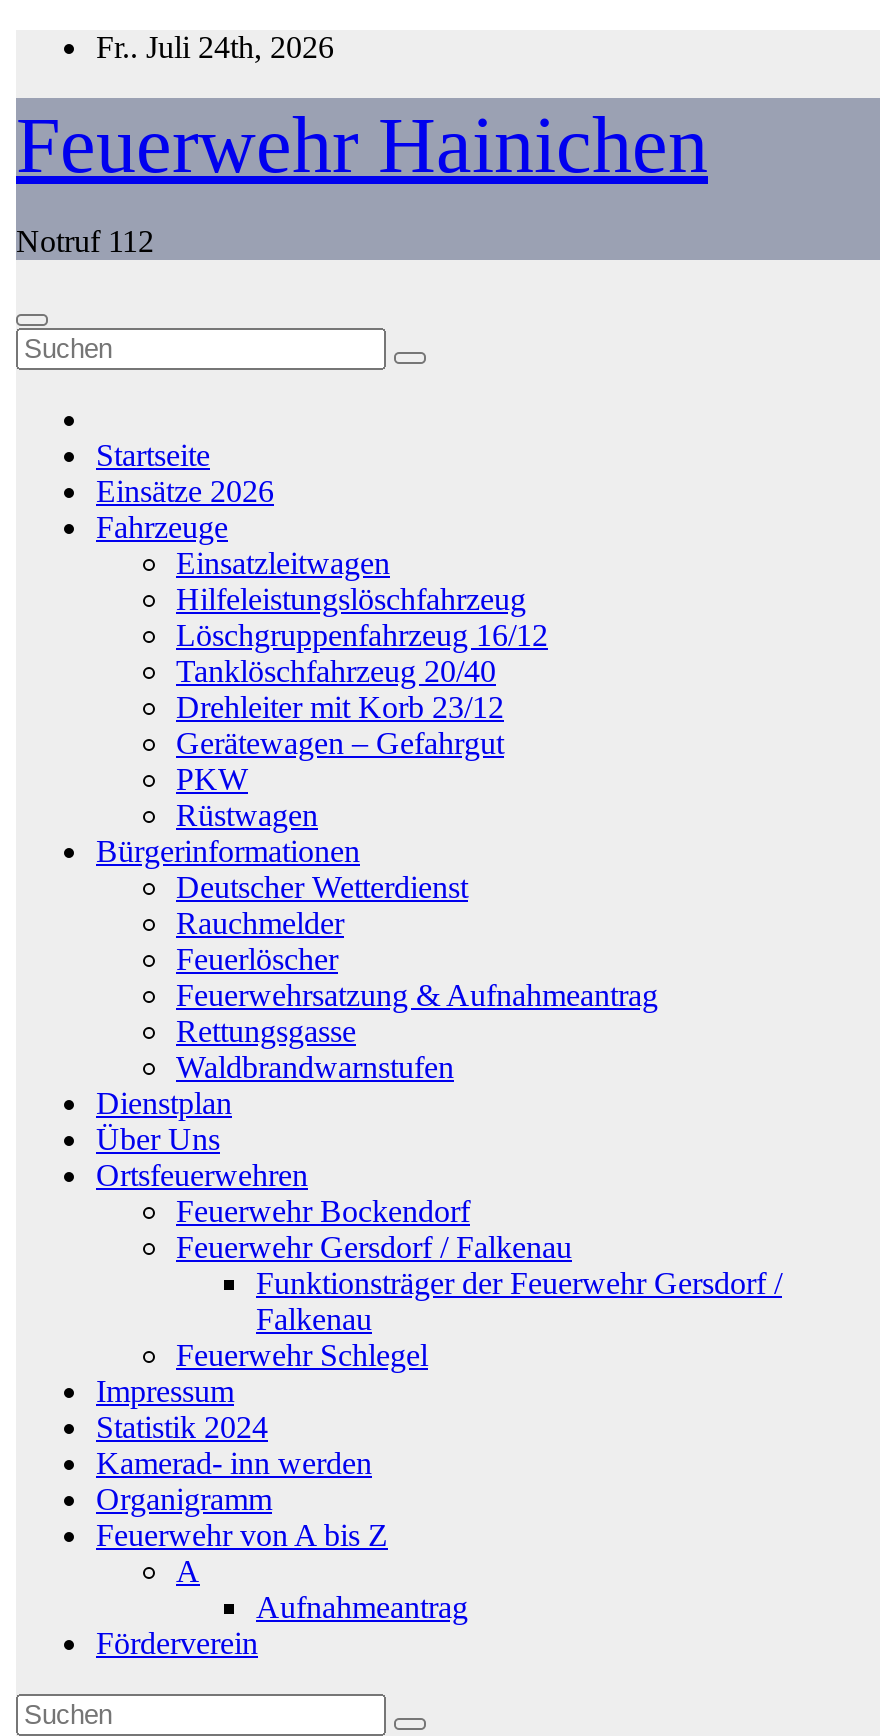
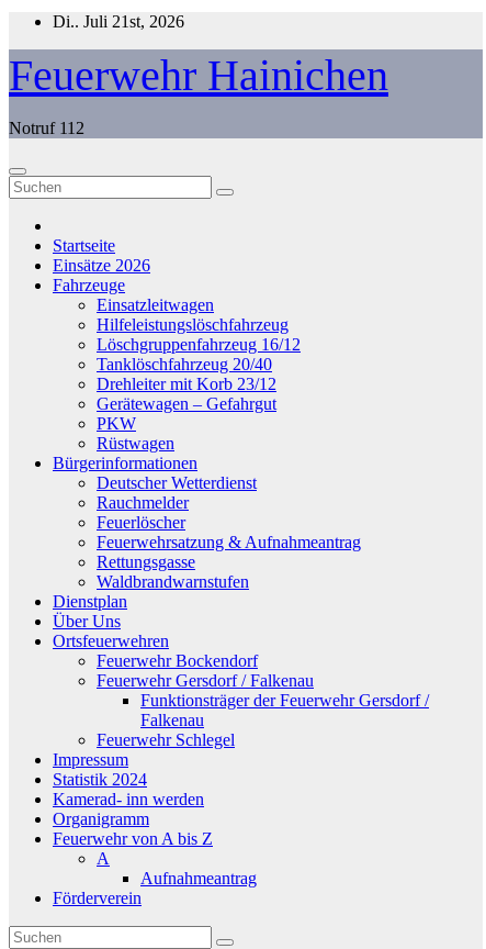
[96,30,334,64] Fr.. Juli 24th, 2026 -> [53,12,184,31] Di.. Juli 21st, 2026

